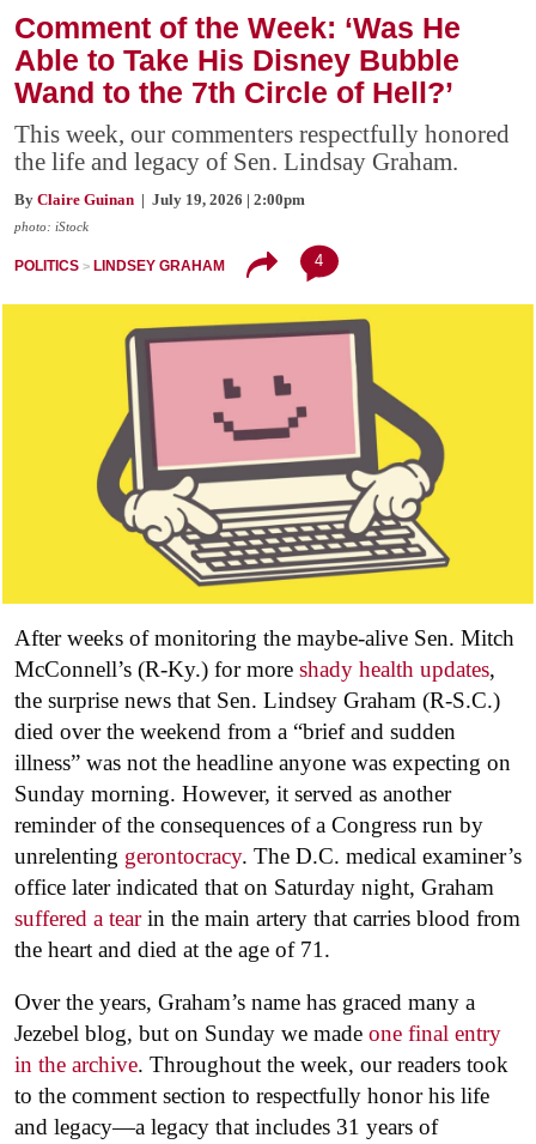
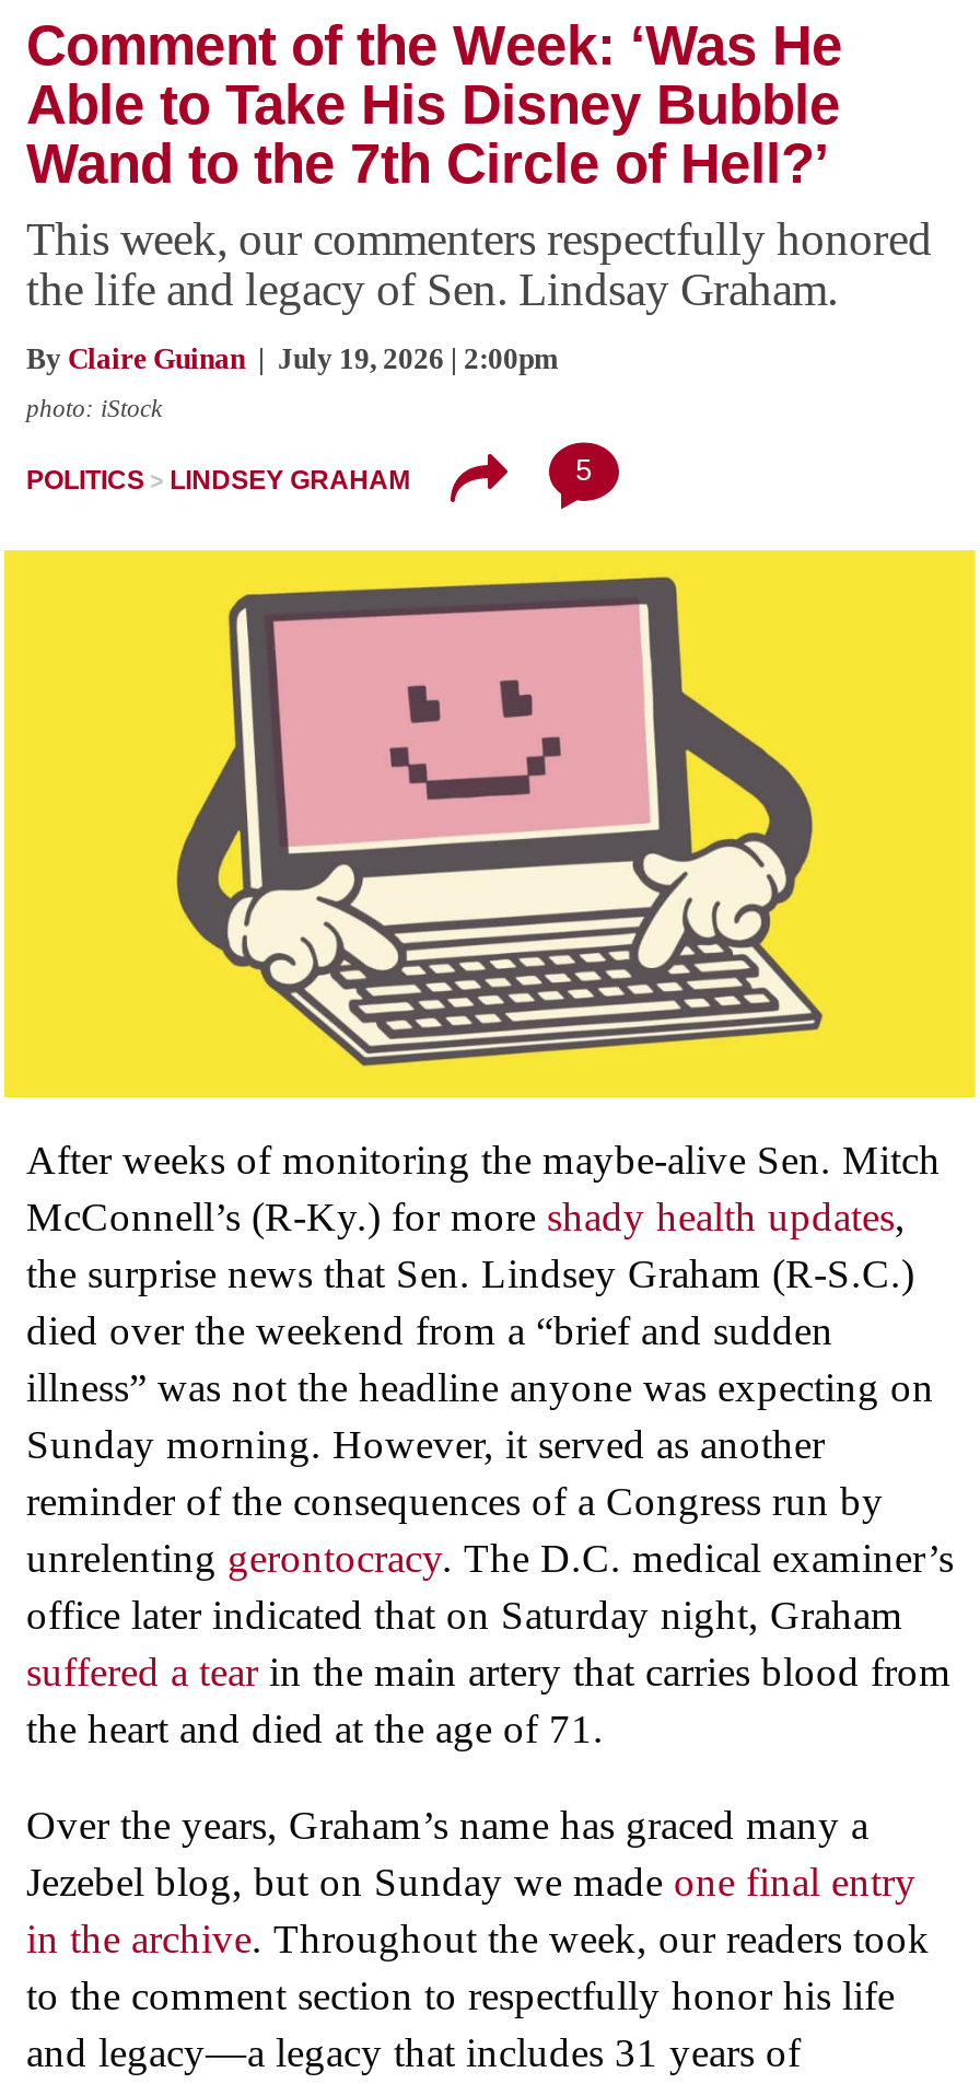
[315,252,323,270] 4 -> [576,454,591,487] 5

